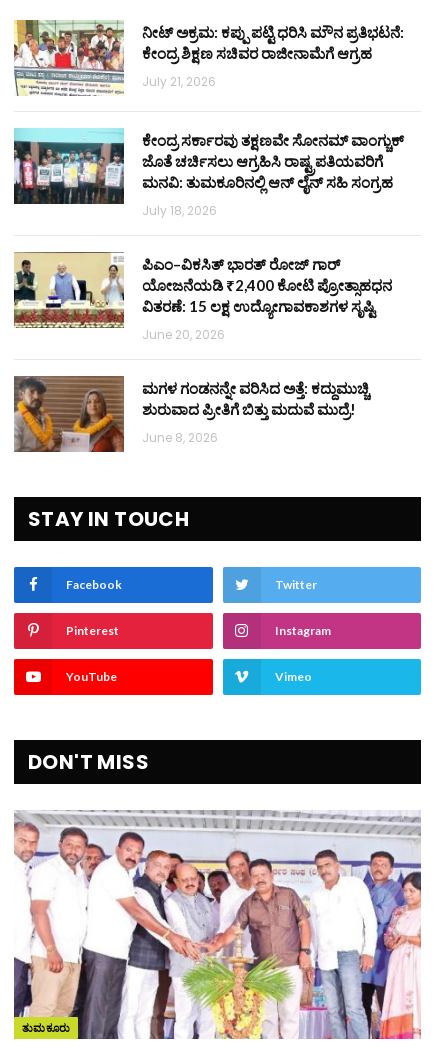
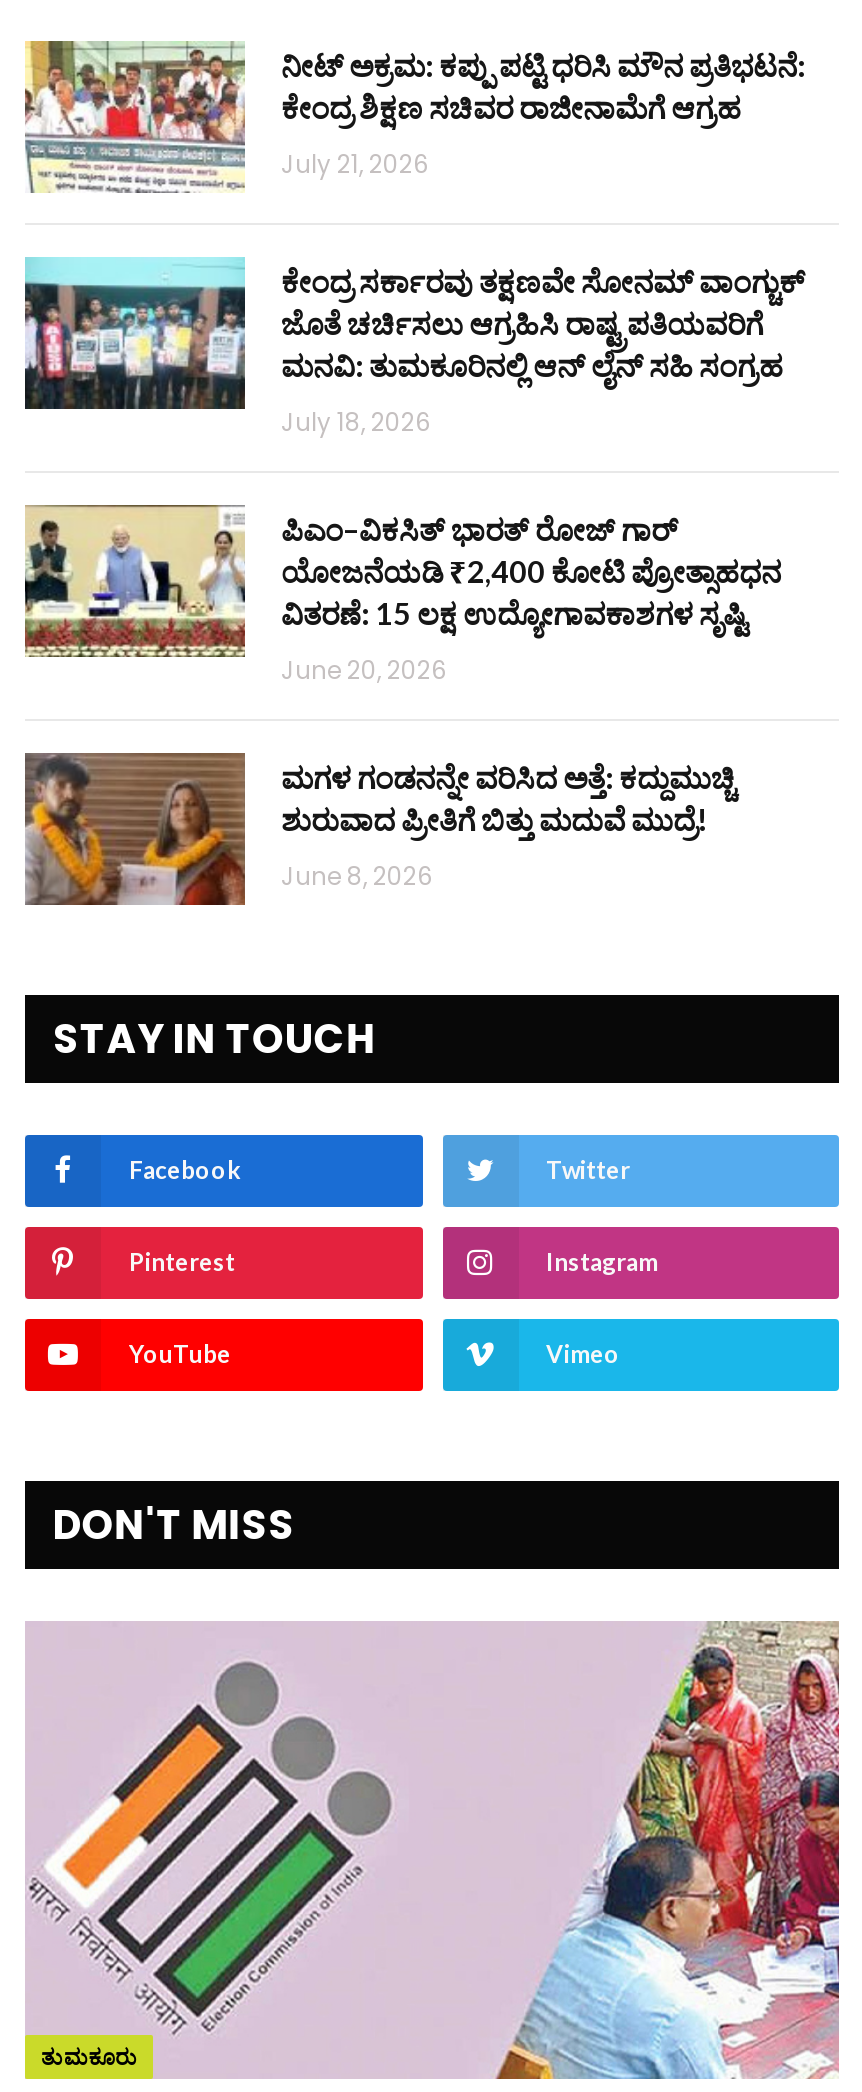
[13,810,421,1040] [image] -> [25,1621,841,2081] [image]

